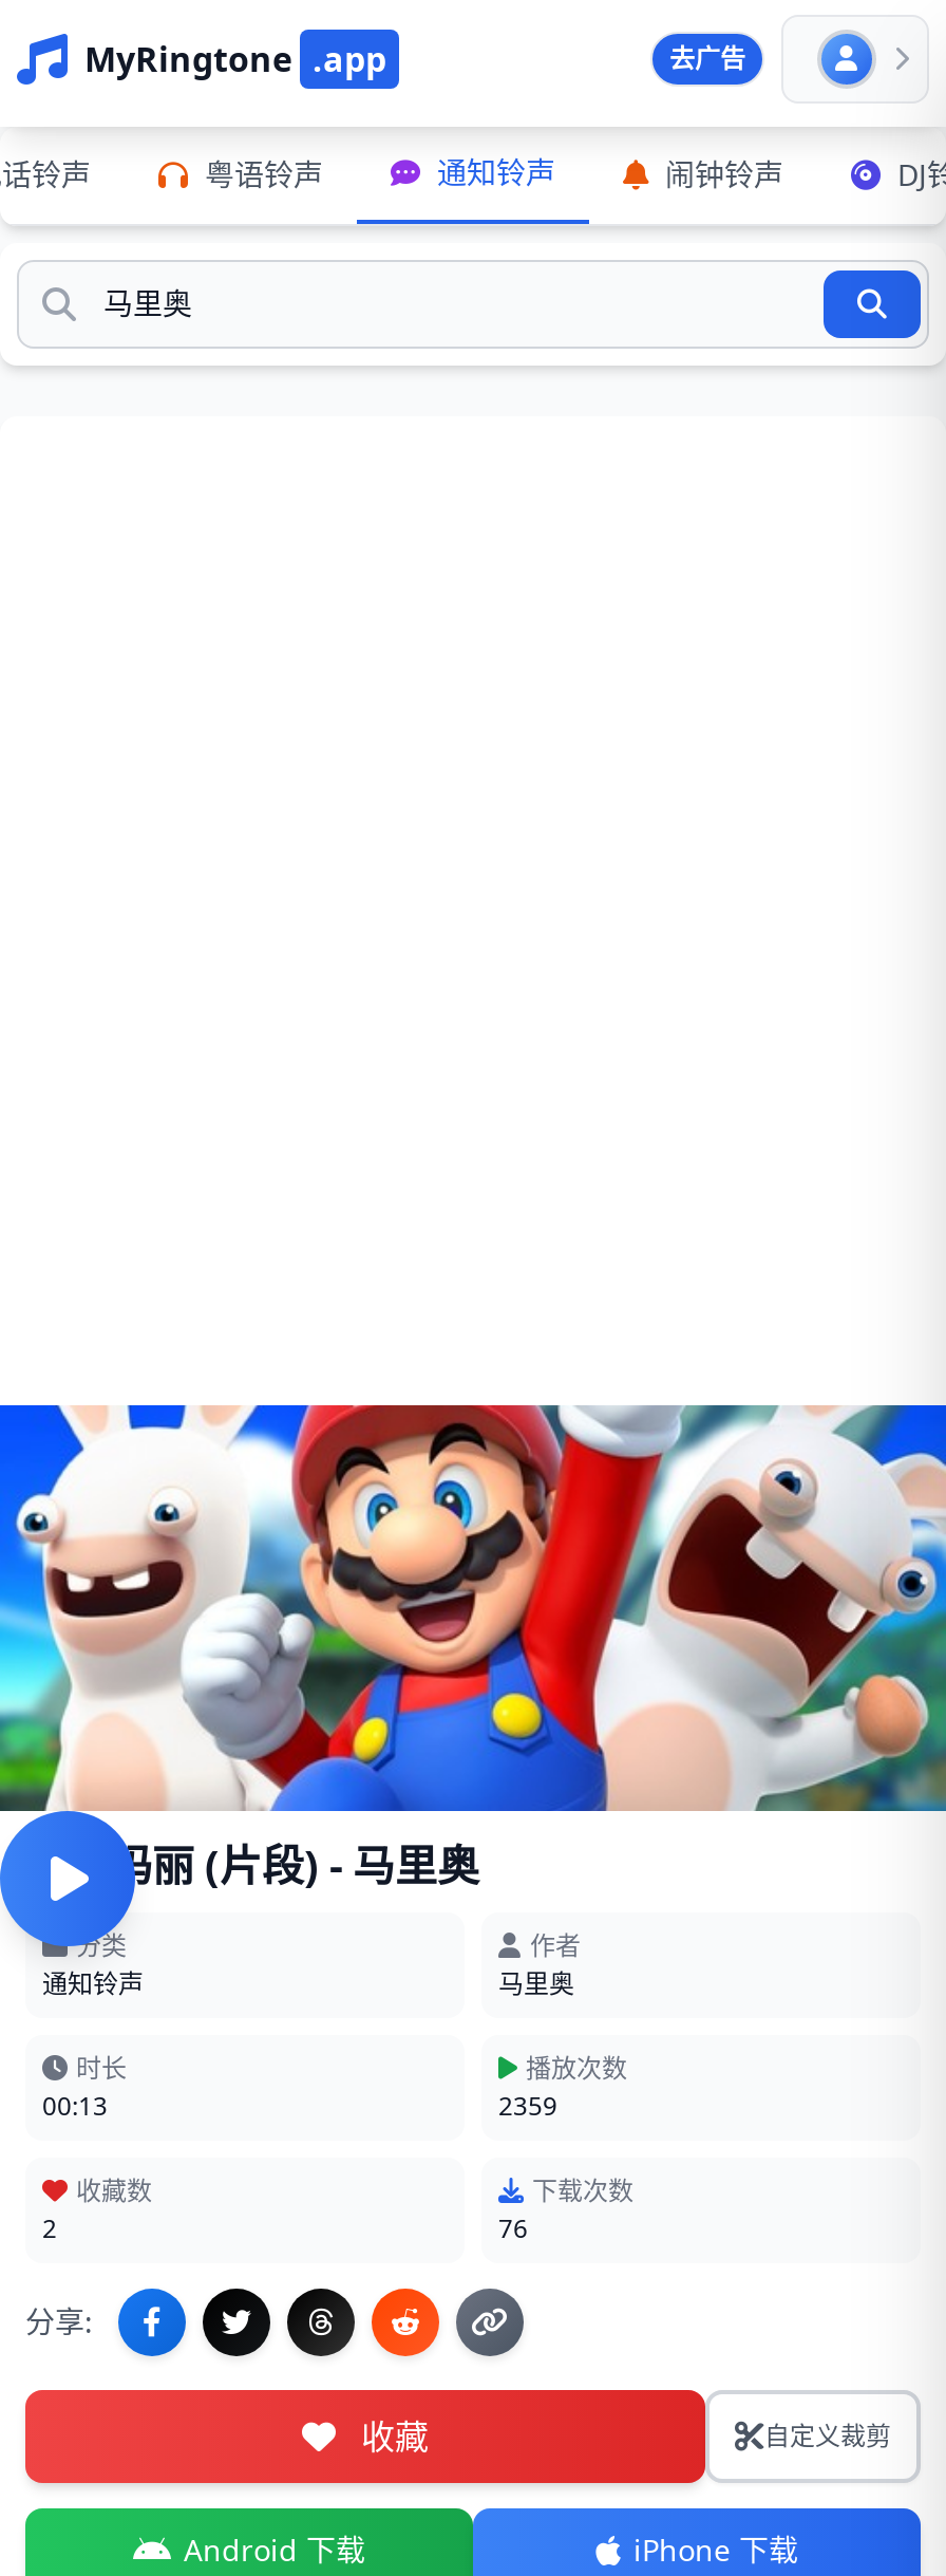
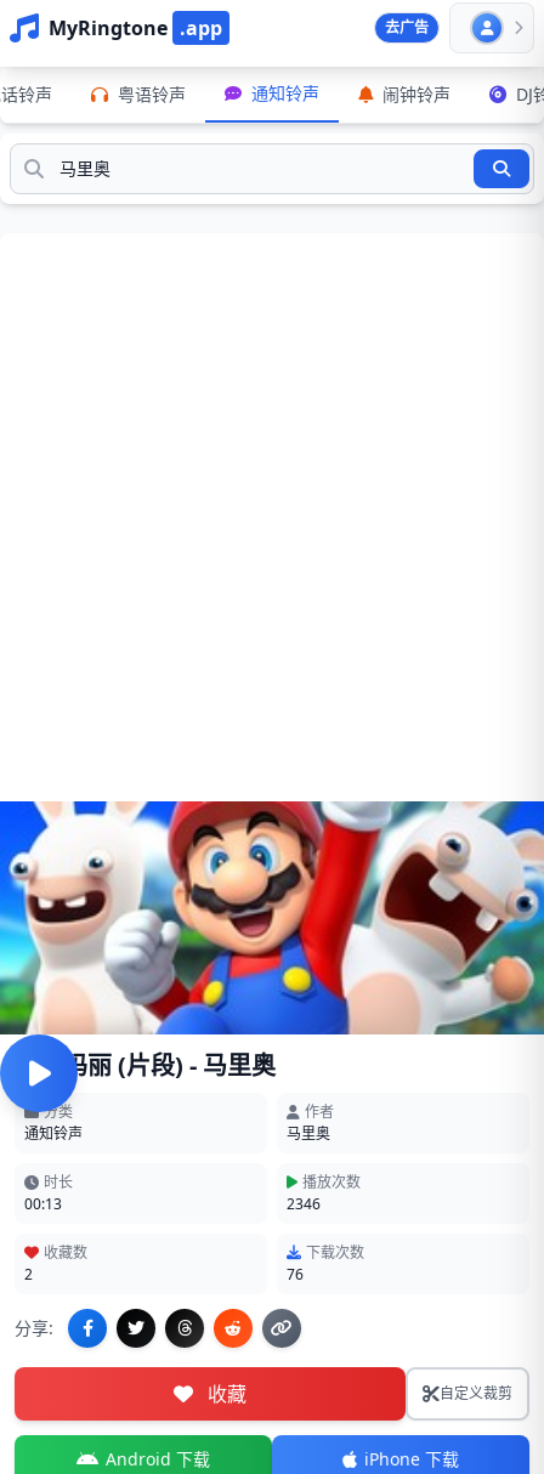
[498,2088,557,2124] 2359 -> [287,1194,321,1214] 2346

